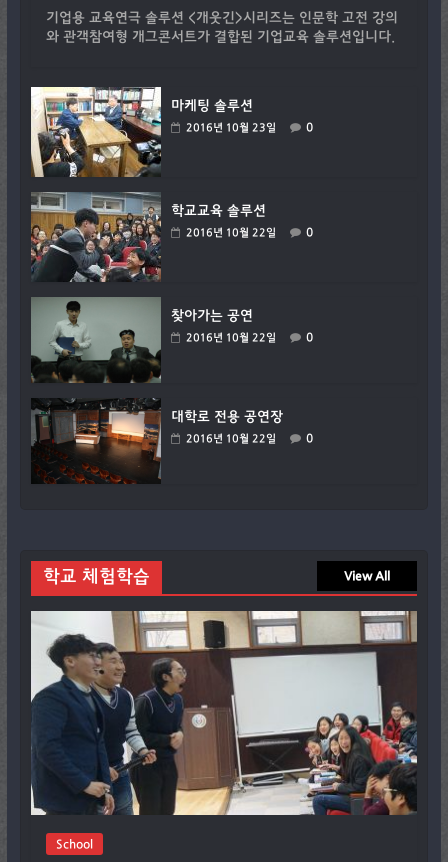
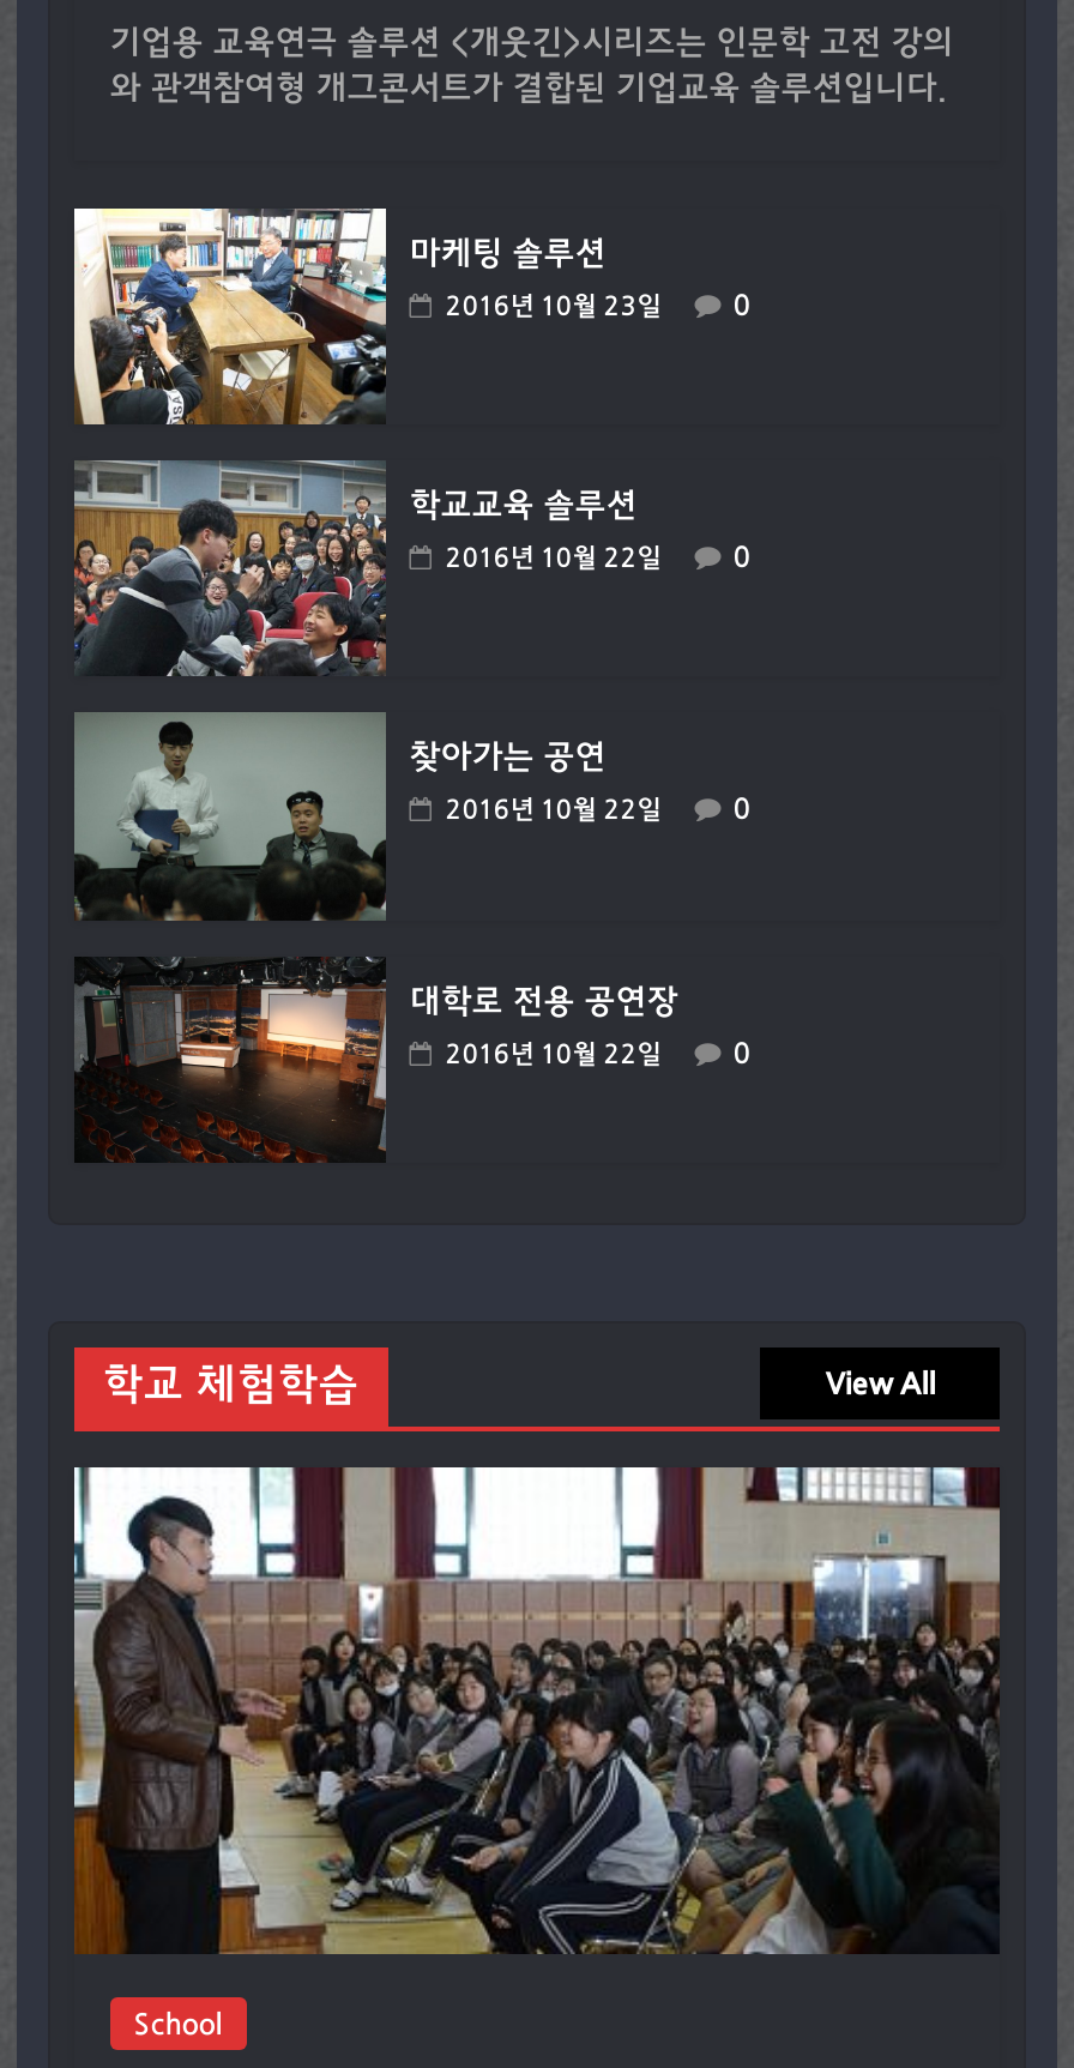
[30,610,418,816] [image] -> [72,1465,1002,1954] [image]

